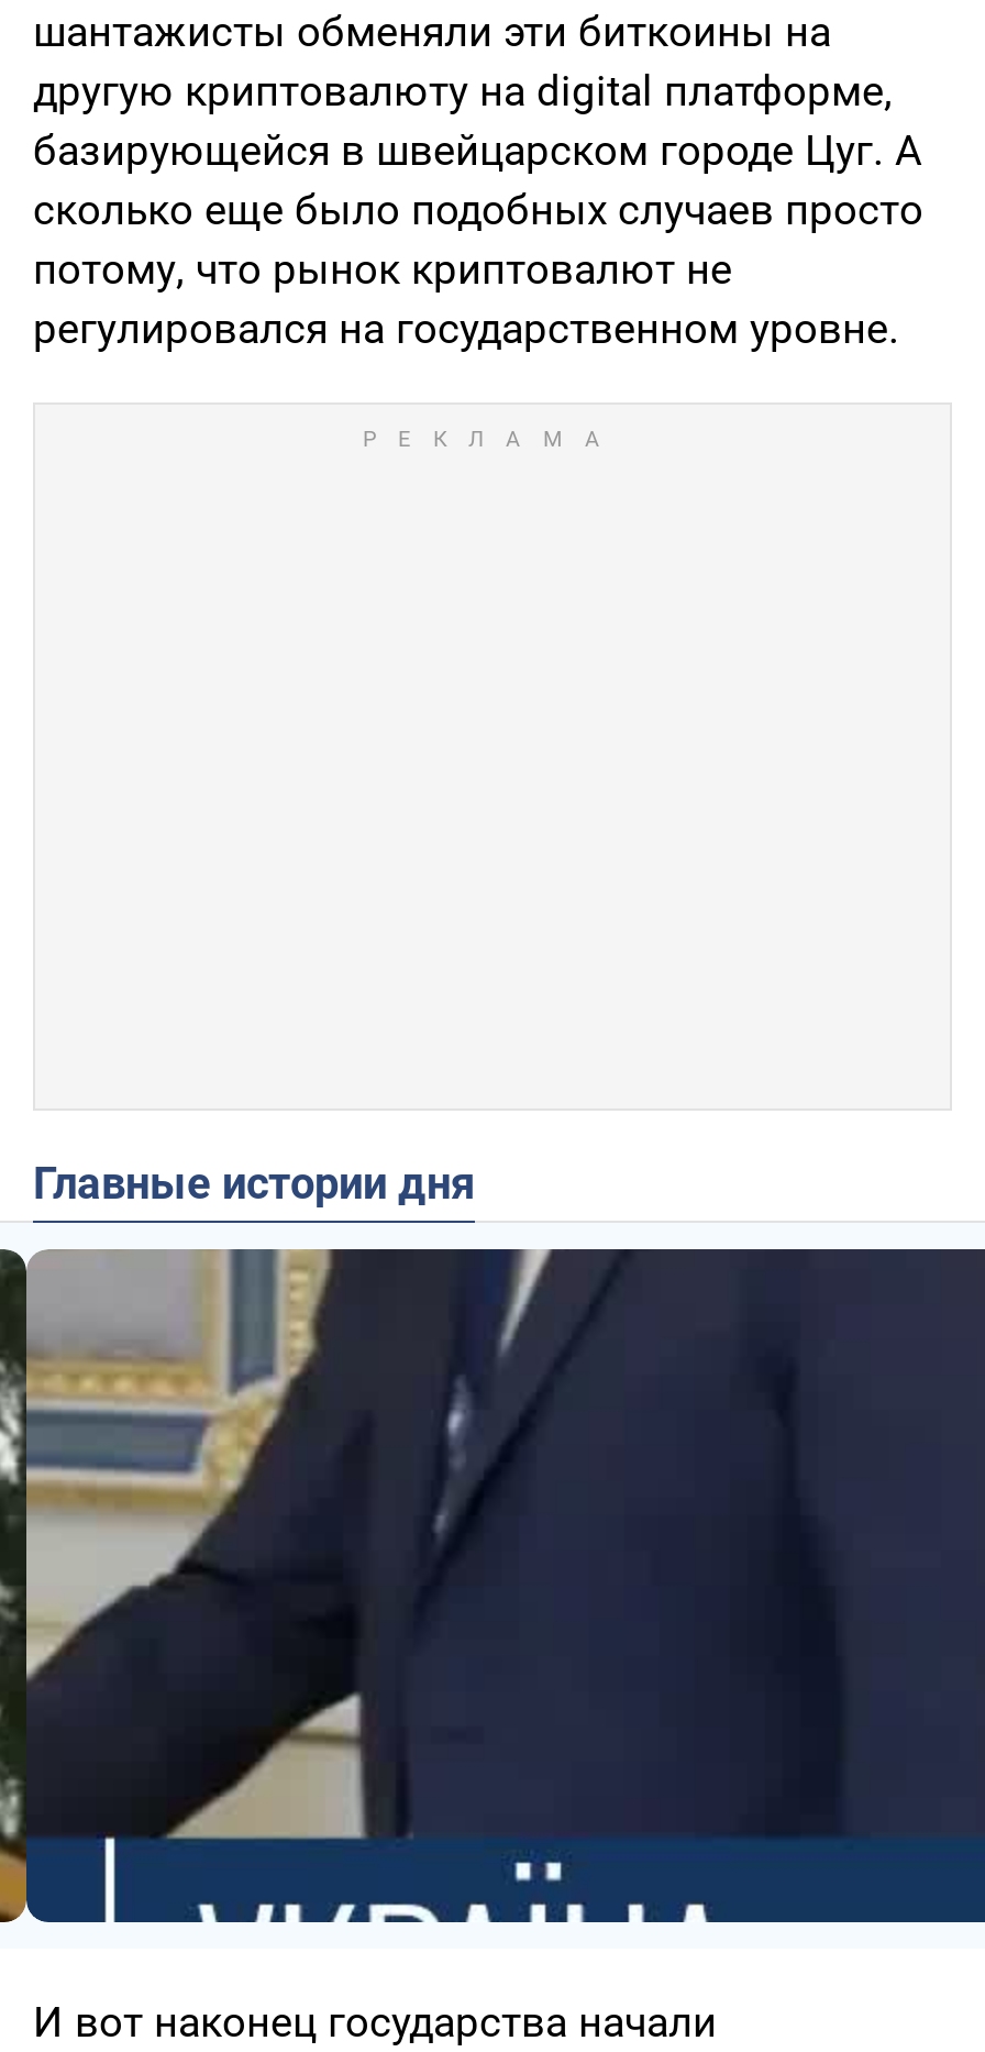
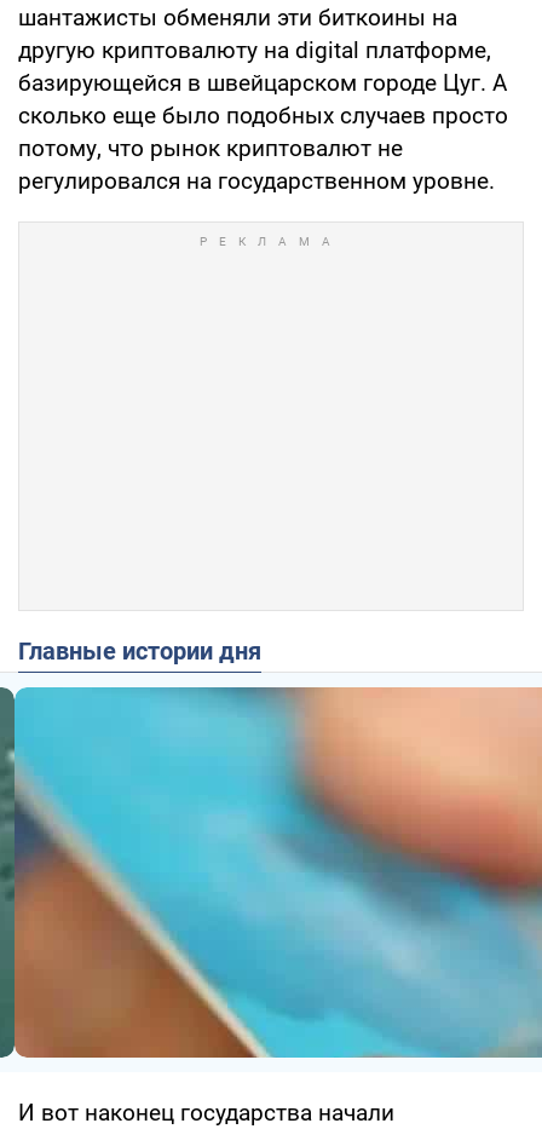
[7,1247,978,1924] [image] -> [4,686,538,1059] [image]

